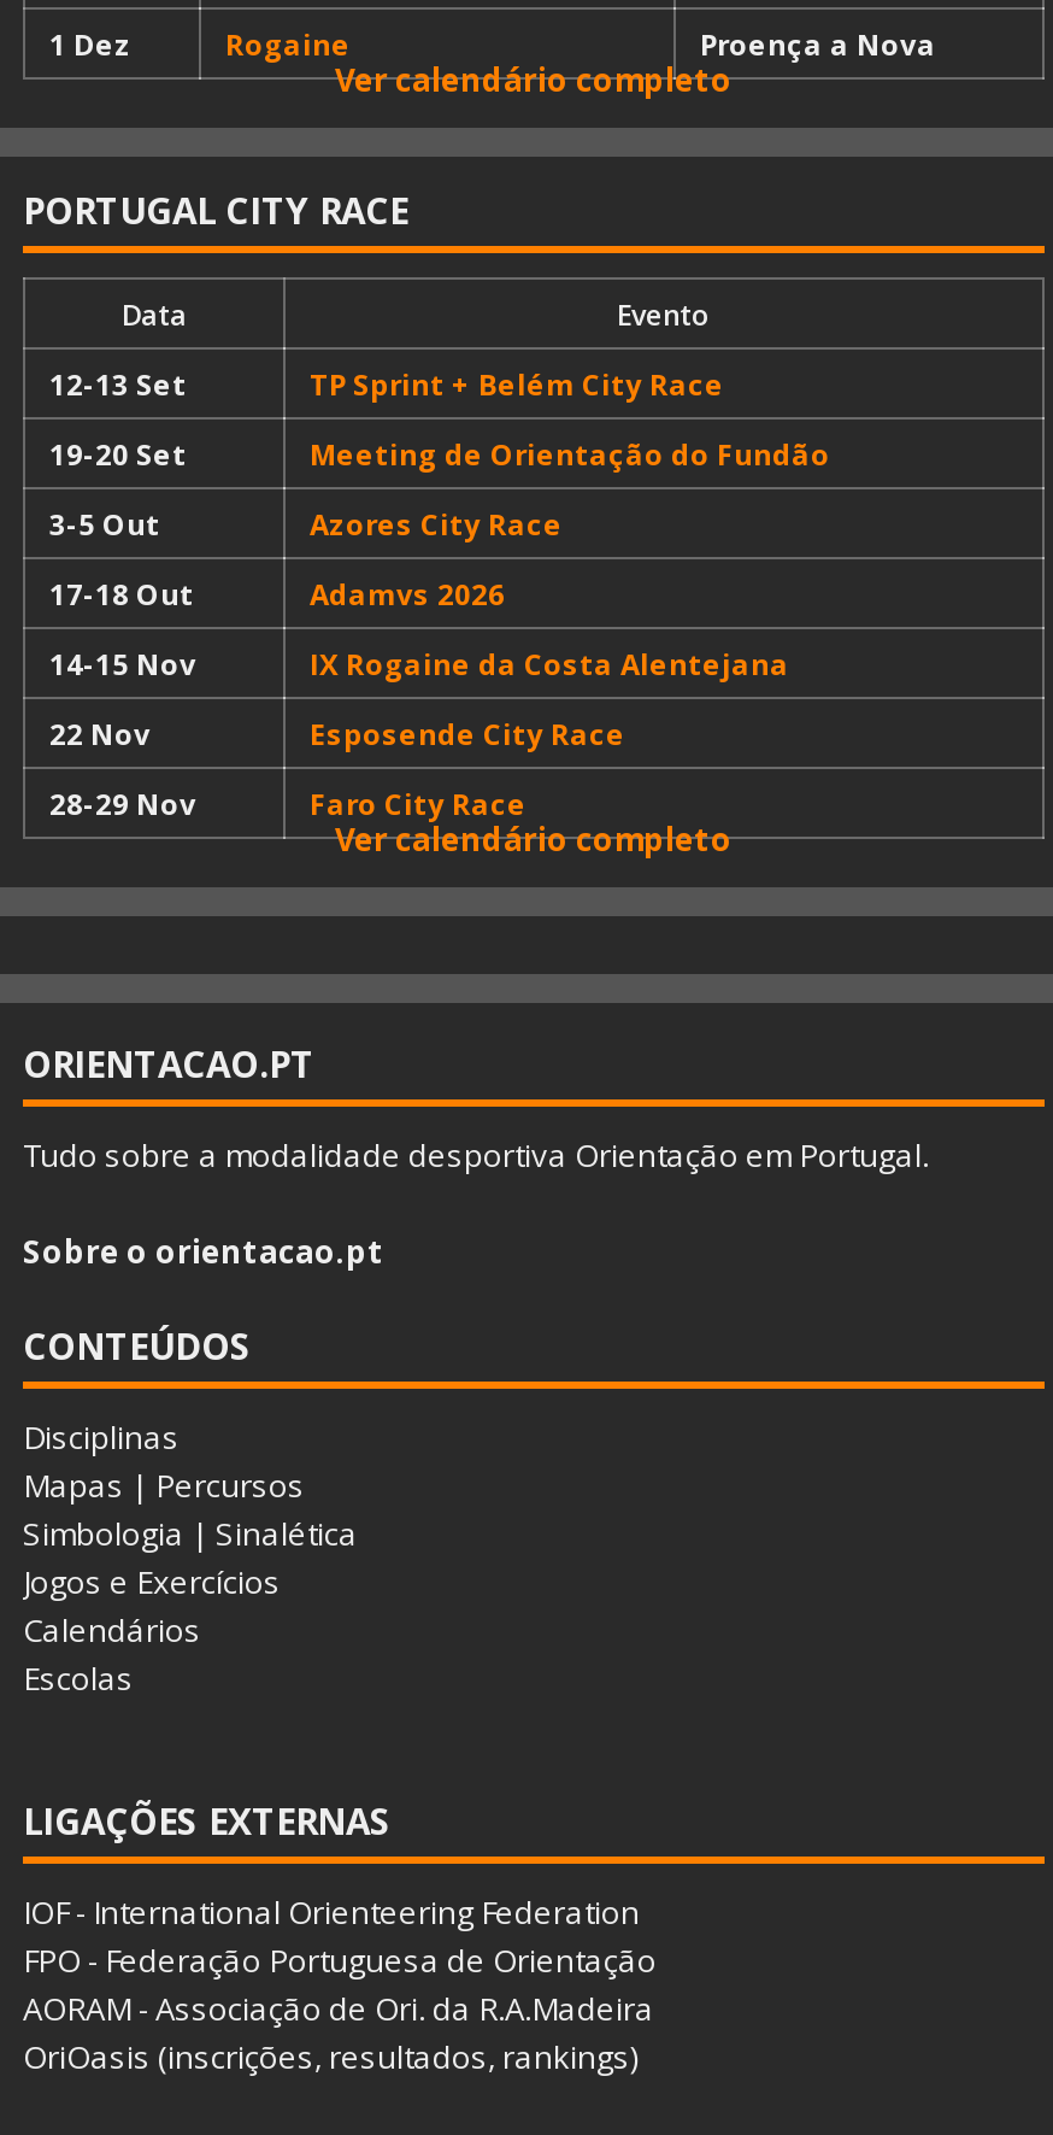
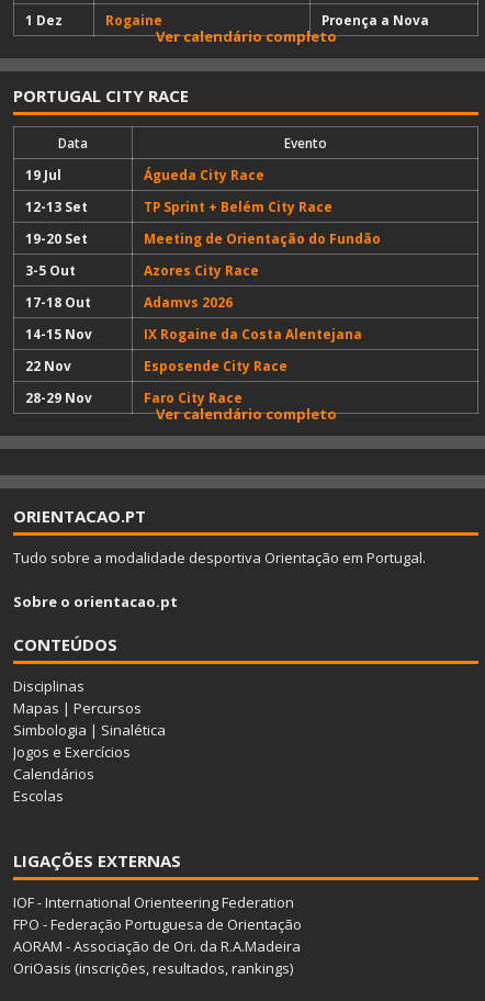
none -> [25,166,264,183] 19 Jul | Águeda City Race

